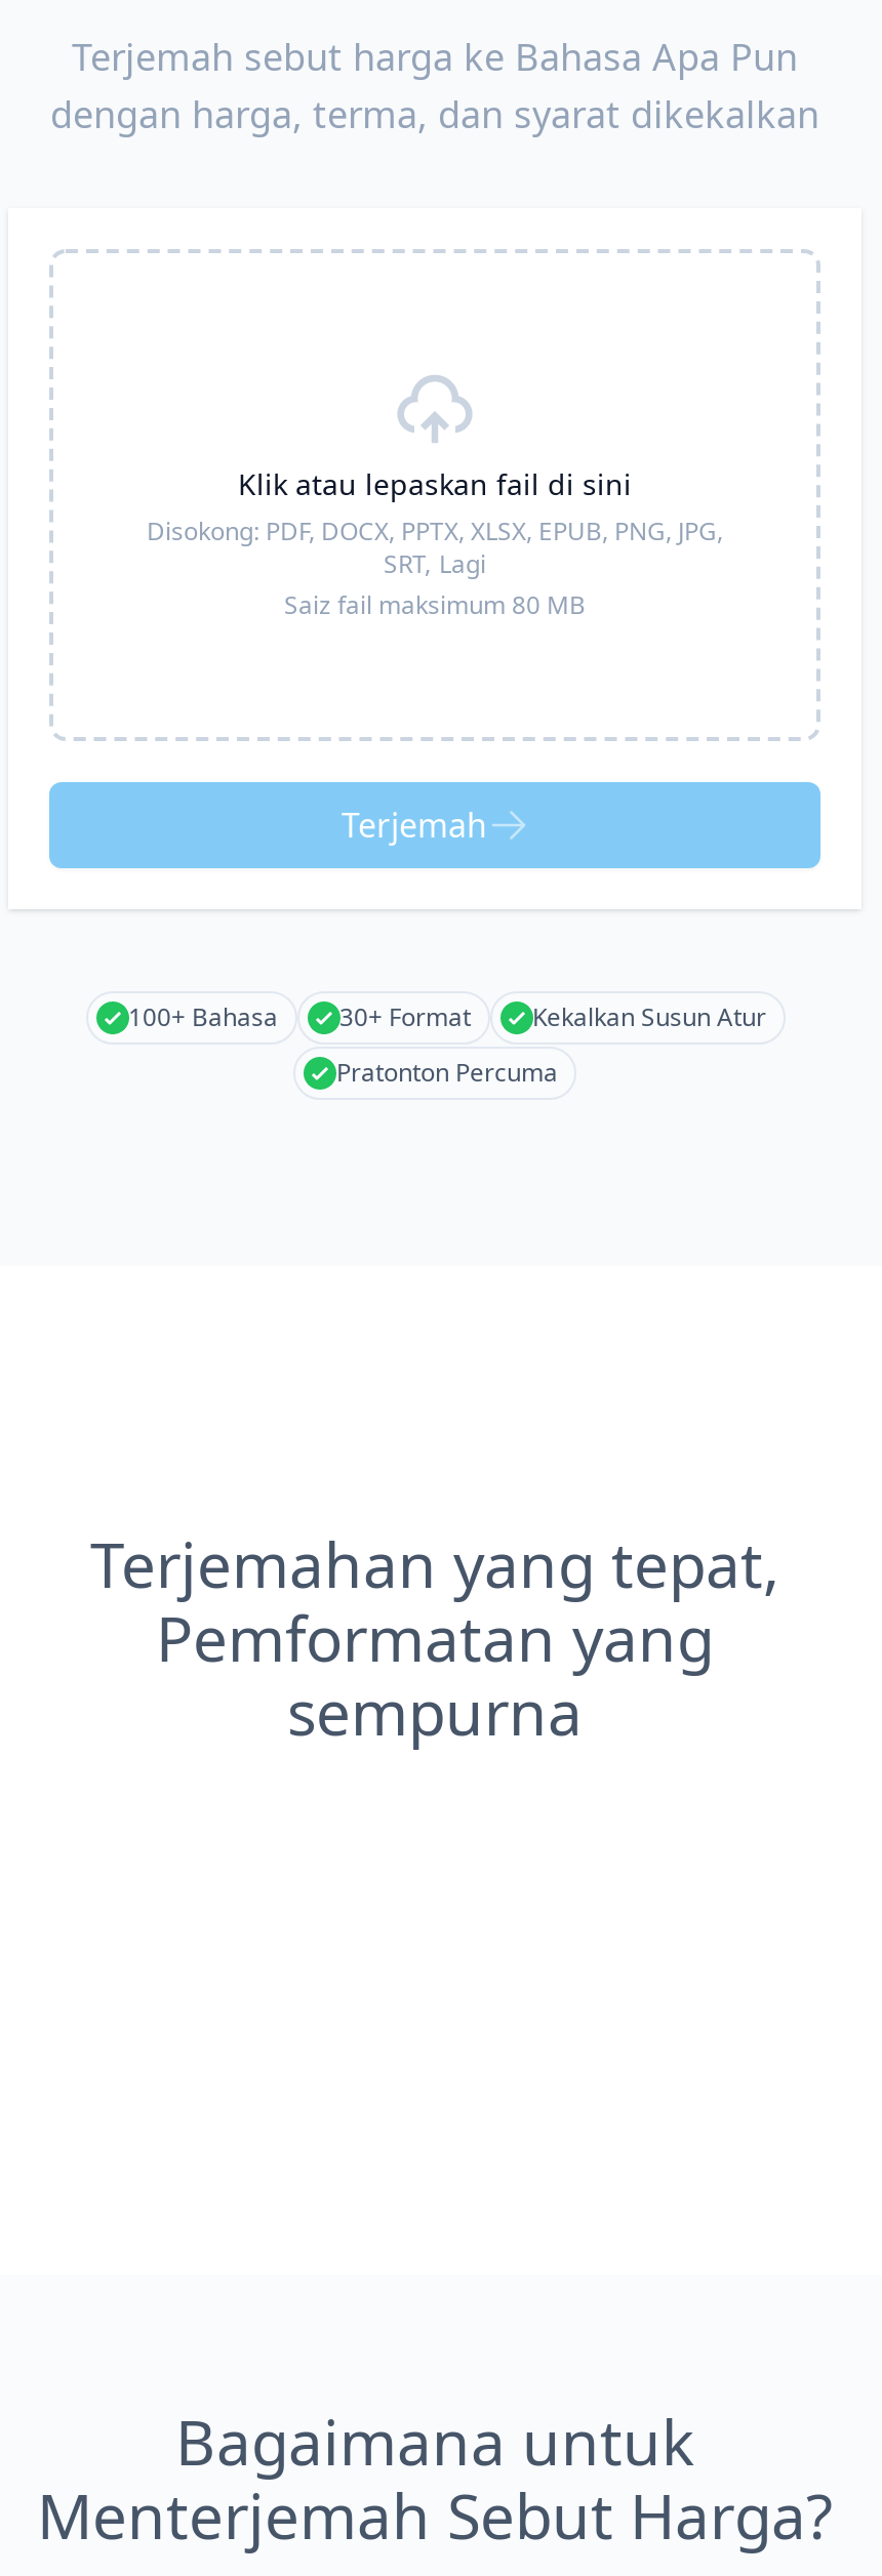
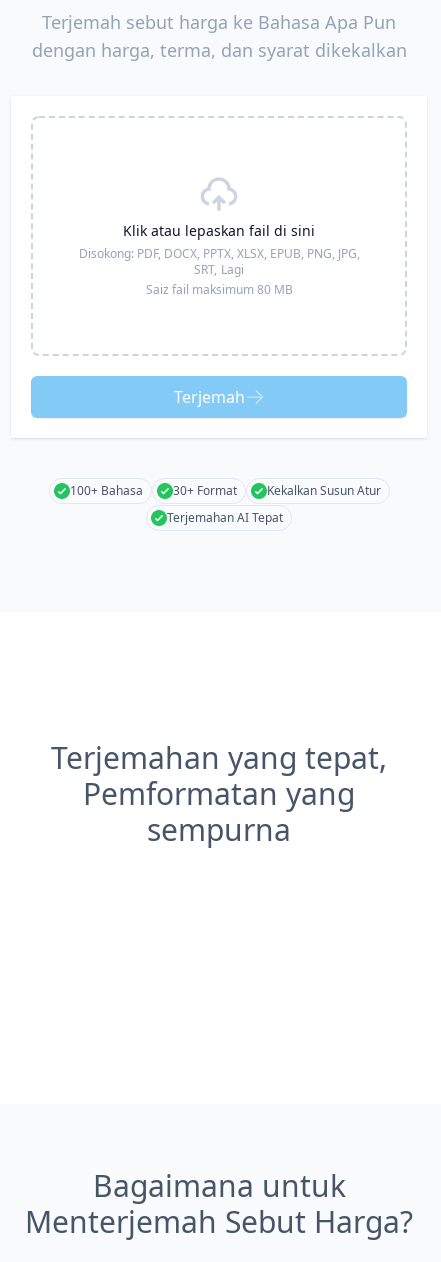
[336,1055,558,1090] Pratonton Percuma -> [167,509,283,526] Terjemahan AI Tepat

